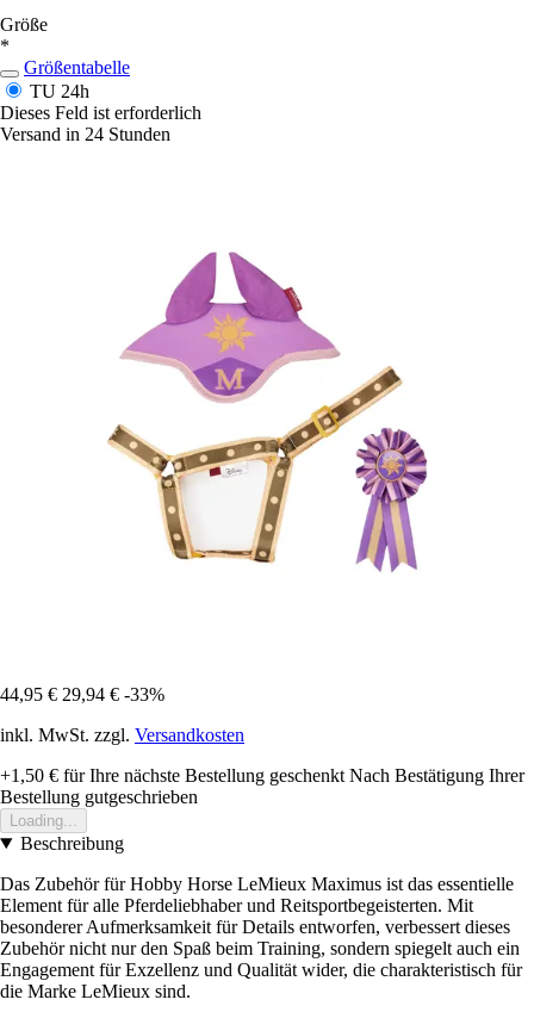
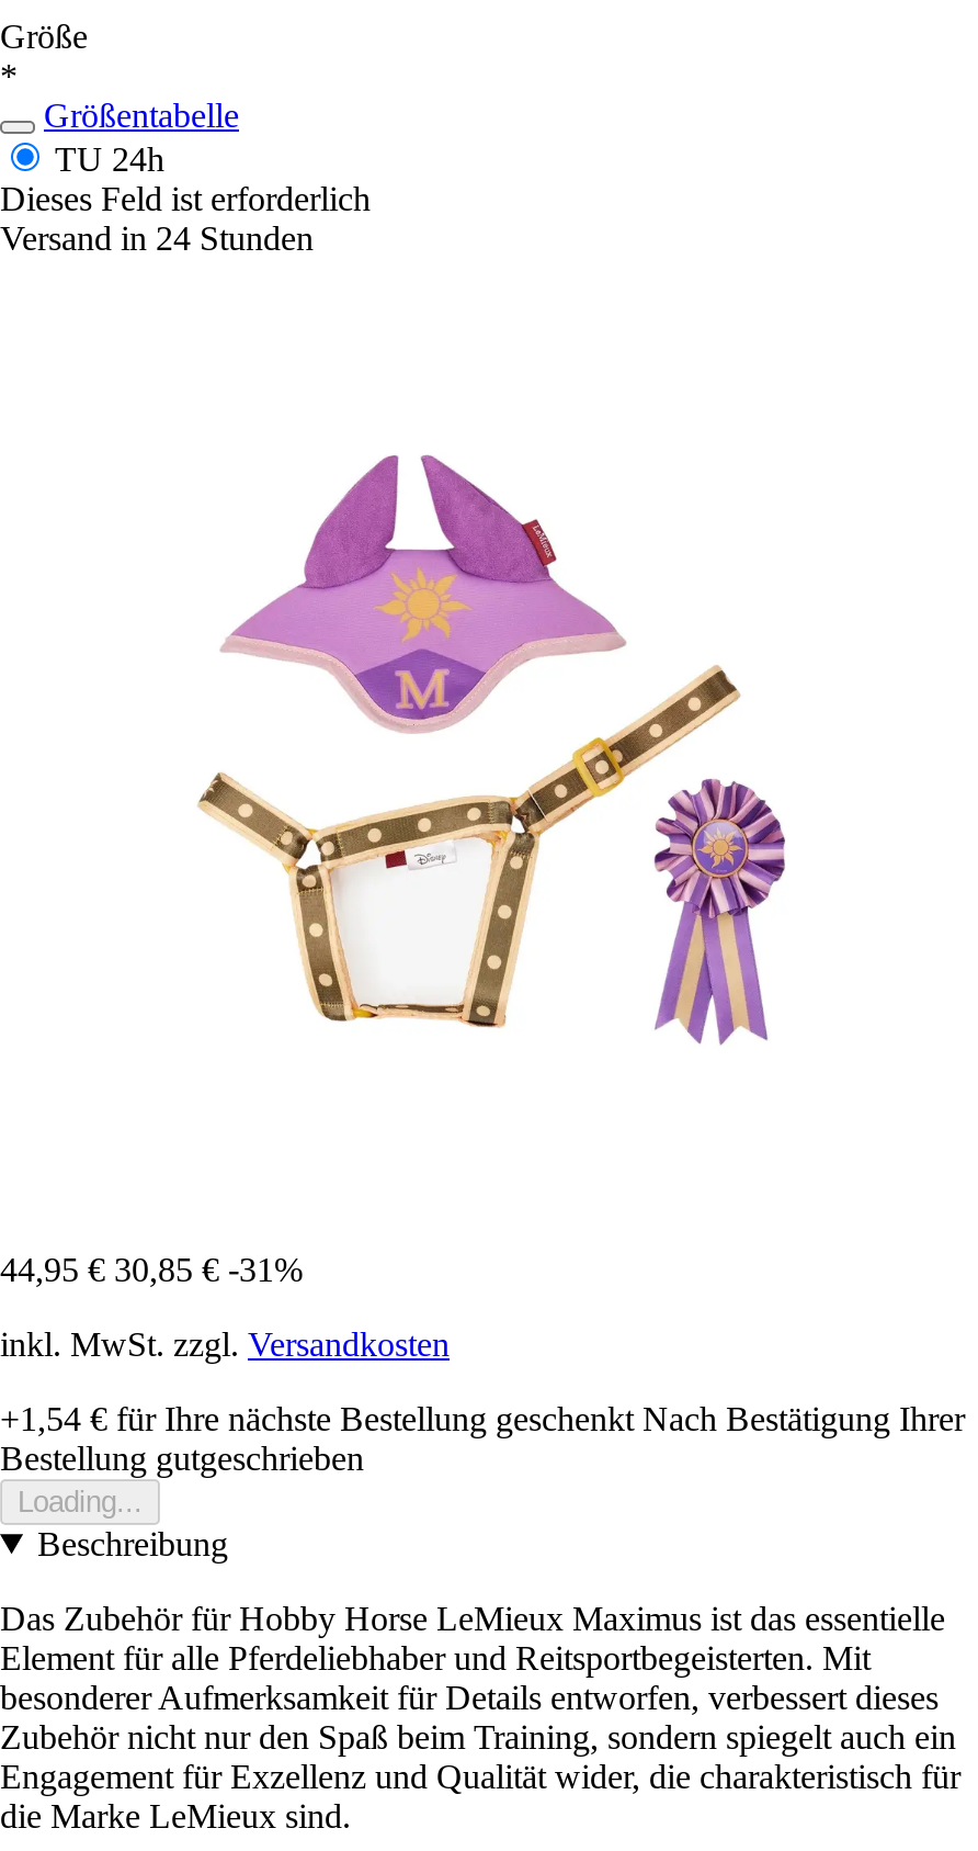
[0,684,164,704] 44,95 € 29,94 € -33% -> [0,1251,303,1288] 44,95 € 30,85 € -31%
[0,765,524,785] +1,50 €für Ihre nächste Bestellung geschenkt Nach Bestätigung Ihrer -> [0,1400,965,1437] +1,54 €für Ihre nächste Bestellung geschenkt Nach Bestätigung Ihrer

